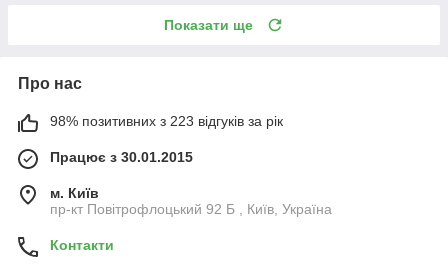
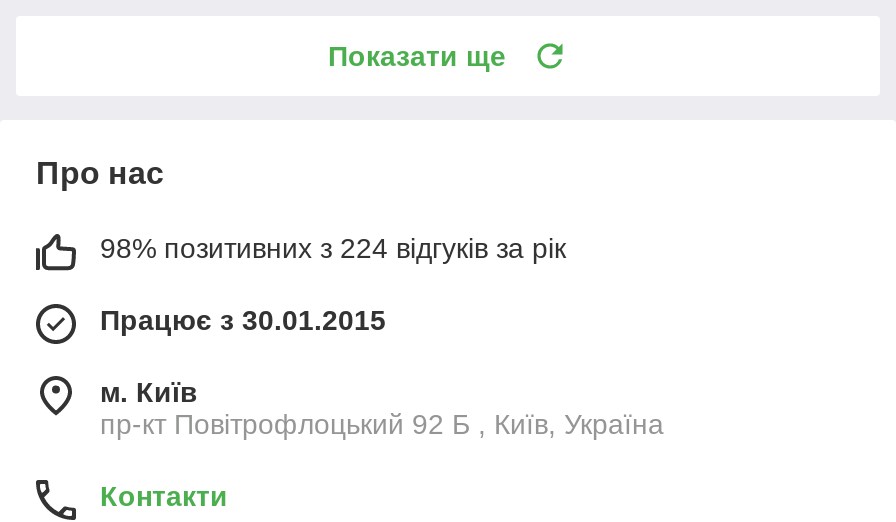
[50,113,283,129] 98% позитивних з 223 відгуків за рік -> [100,232,566,264] 98% позитивних з 224 відгуків за рік

